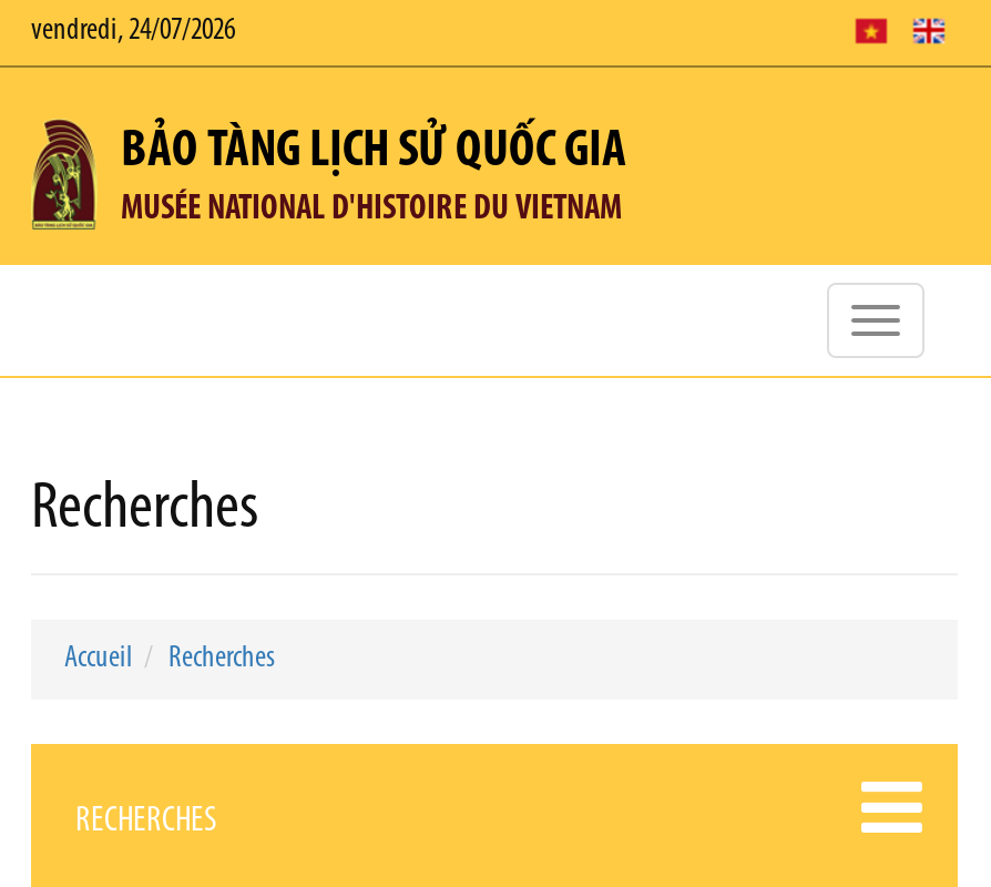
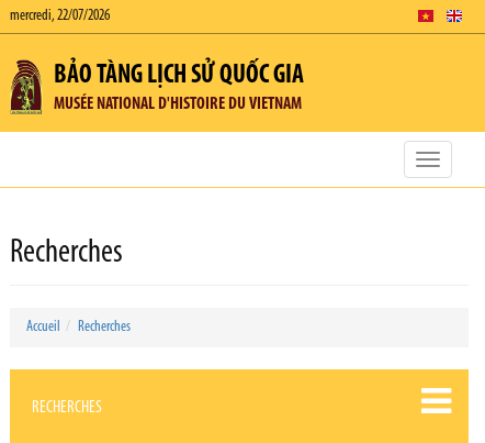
[31,14,235,48] vendredi, 24/07/2026 -> [10,8,110,24] mercredi, 22/07/2026

